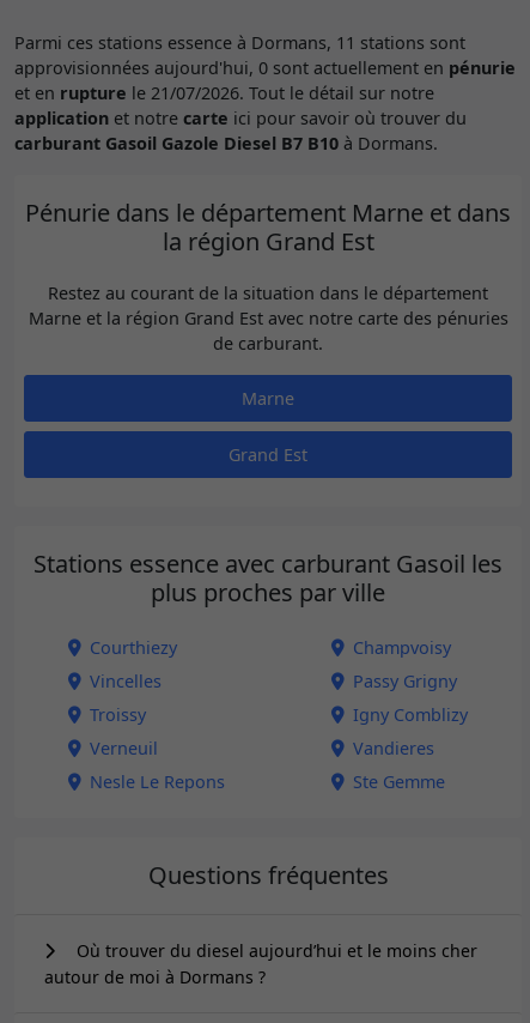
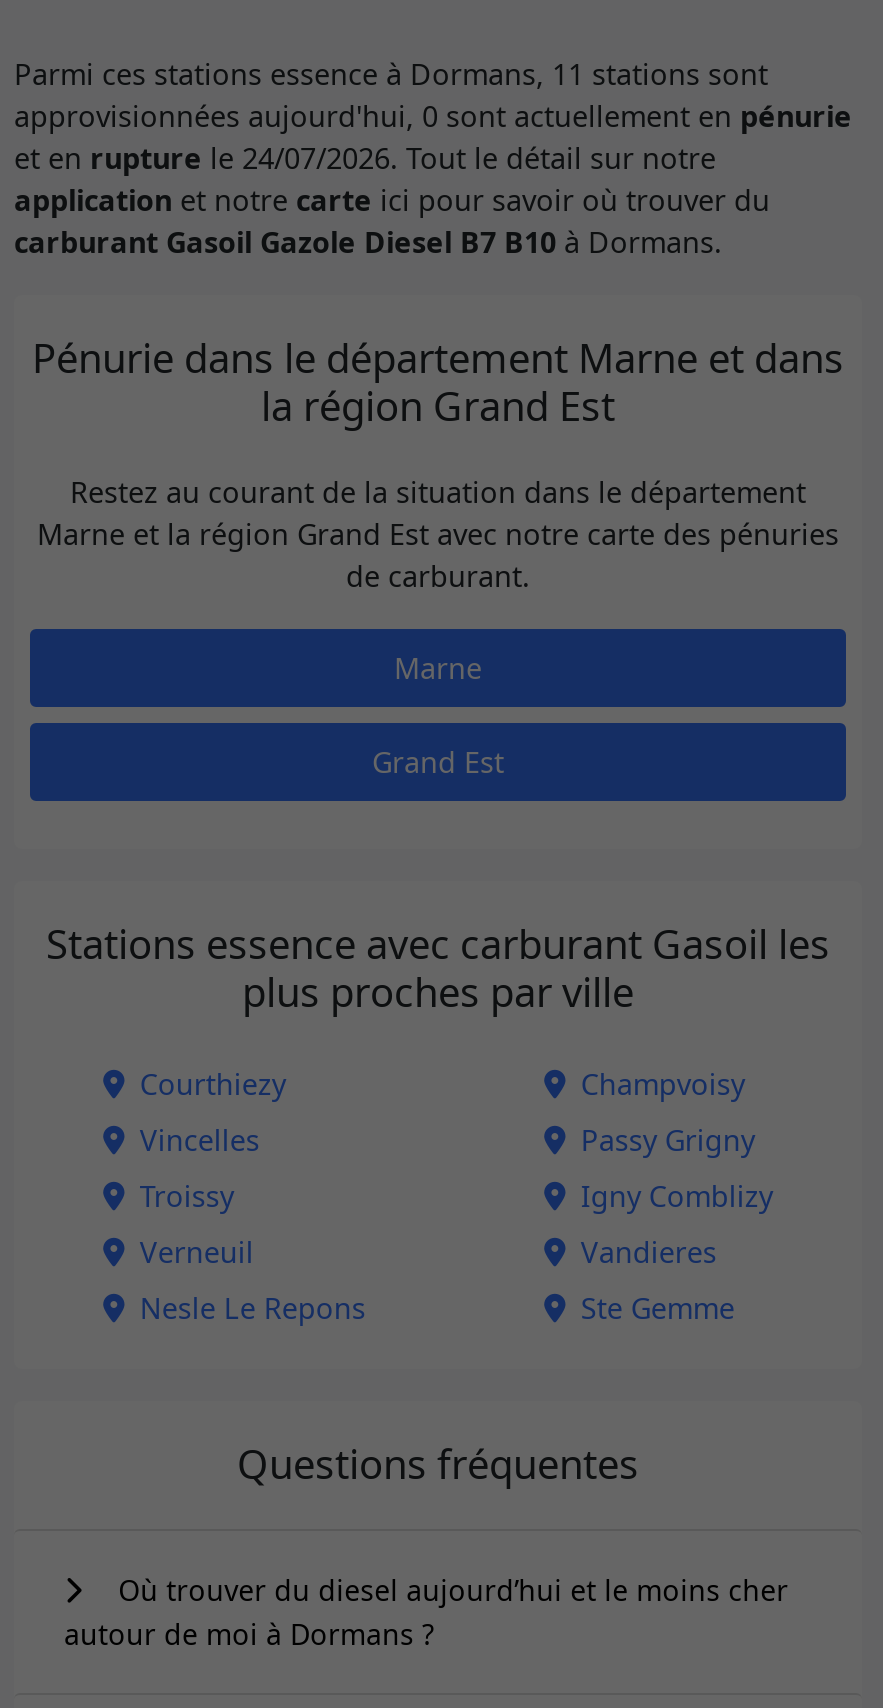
[14,82,434,105] et en rupture le 21/07/2026. Tout le détail sur notre -> [14,140,716,178] et en rupture le 24/07/2026. Tout le détail sur notre

